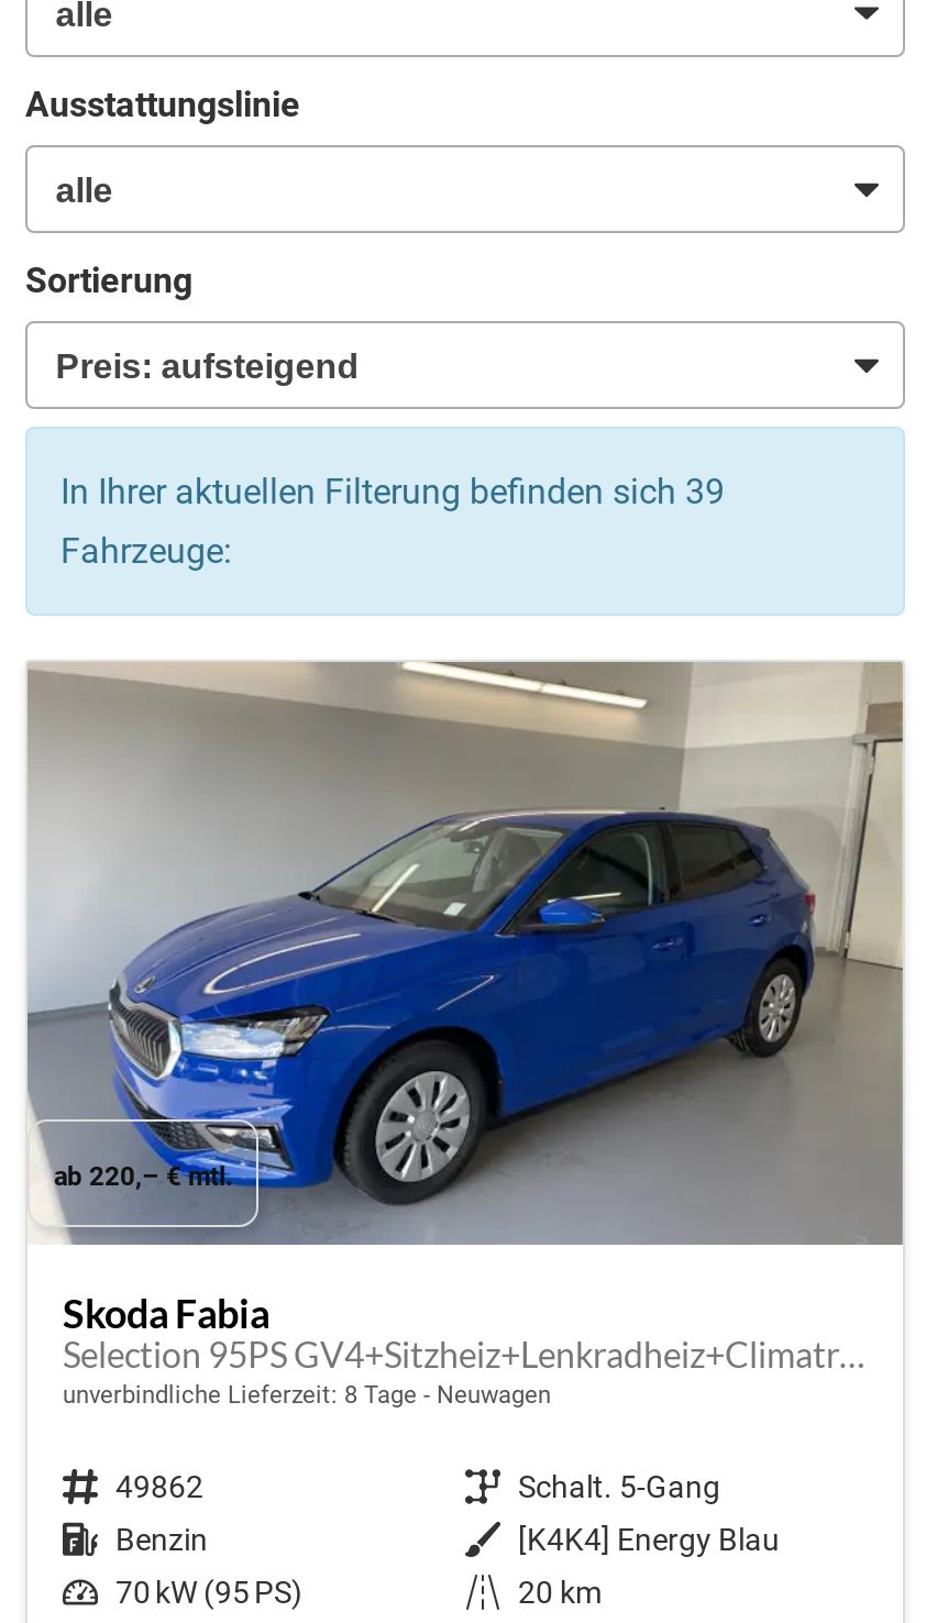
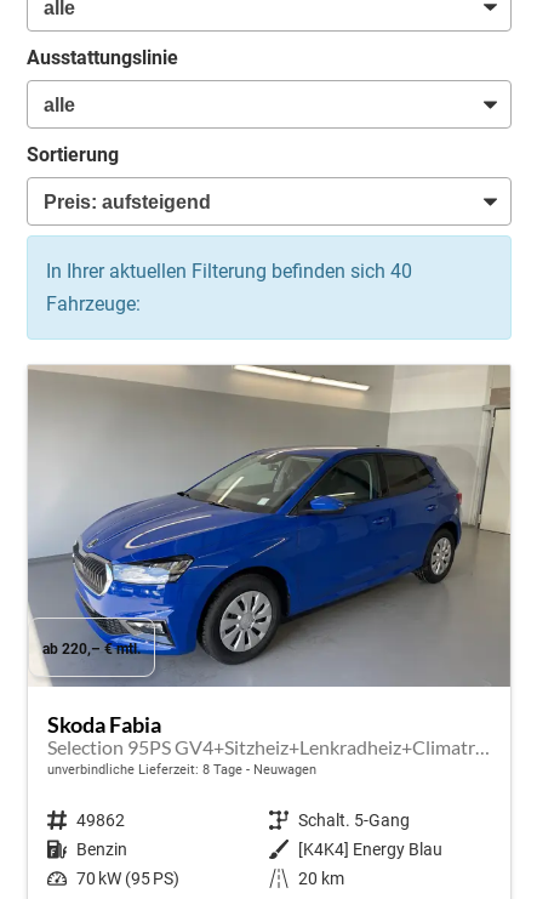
[60,470,725,512] In Ihrer aktuellen Filterung befinden sich 39 -> [46,259,412,282] In Ihrer aktuellen Filterung befinden sich 40

